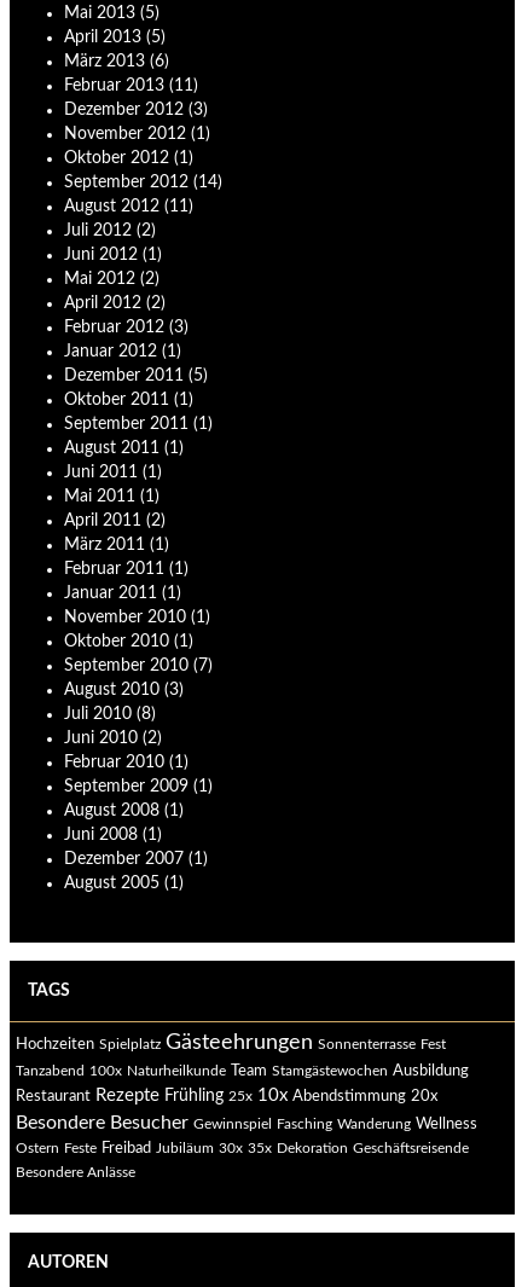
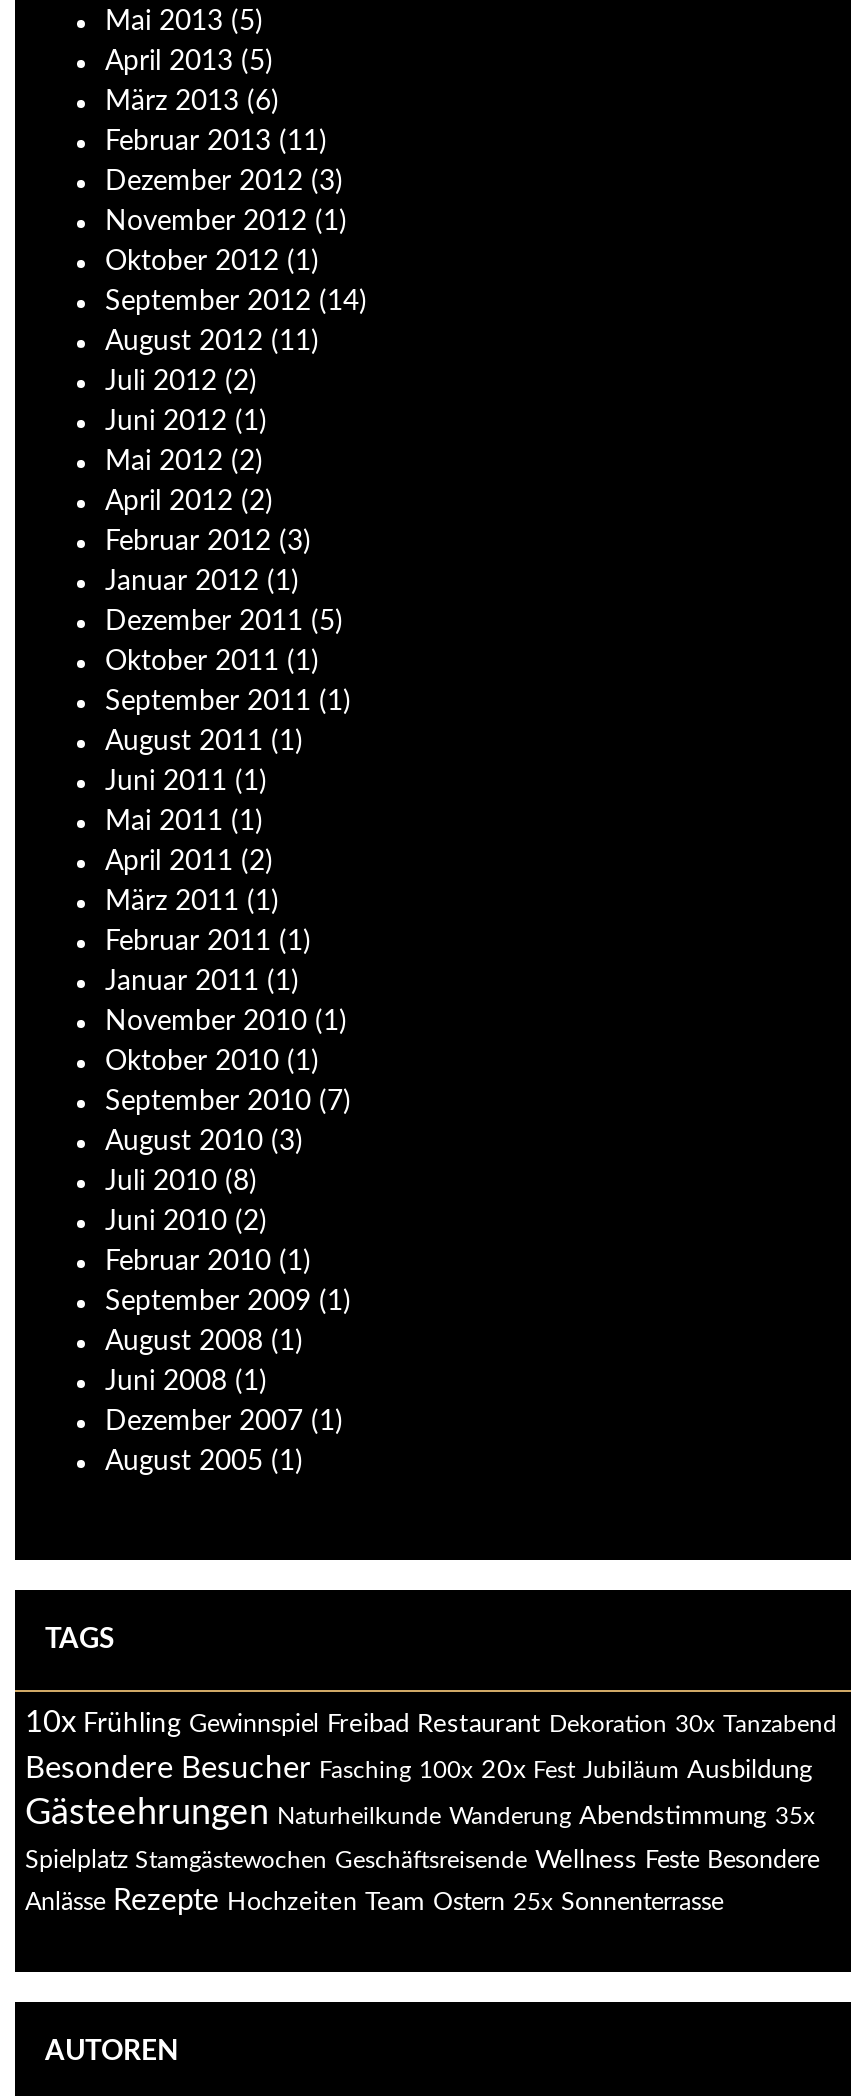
[16,1032,477,1156] Hochzeiten Spielplatz Gästeehrungen Sonnenterrasse Fest | Tanzabend 100x Naturheilkunde Team Stamgästewochen Ausbildung | Restaurant Rezepte Frühling 25x 10x Abendstimmung 20x | Besondere Besucher Gewinnspiel Fasching Wanderung Wellness | Ostern Feste Freibad Jubiläum 30x 35x Dekoration Geschäftsreisende -> [25,1708,837,1872] 10x Frühling Gewinnspiel Freibad Restaurant Dekoration 30x Tanzabend | Besondere Besucher Fasching 100x 20x Fest Jubiläum Ausbildung | Gästeehrungen Naturheilkunde Wanderung Abendstimmung 35x | Spielplatz Stamgästewochen Geschäftsreisende Wellness Feste Besondere
[16,1165,135,1179] Besondere Anlässe -> [25,1886,723,1916] Anlässe Rezepte Hochzeiten Team Ostern 25x Sonnenterrasse

